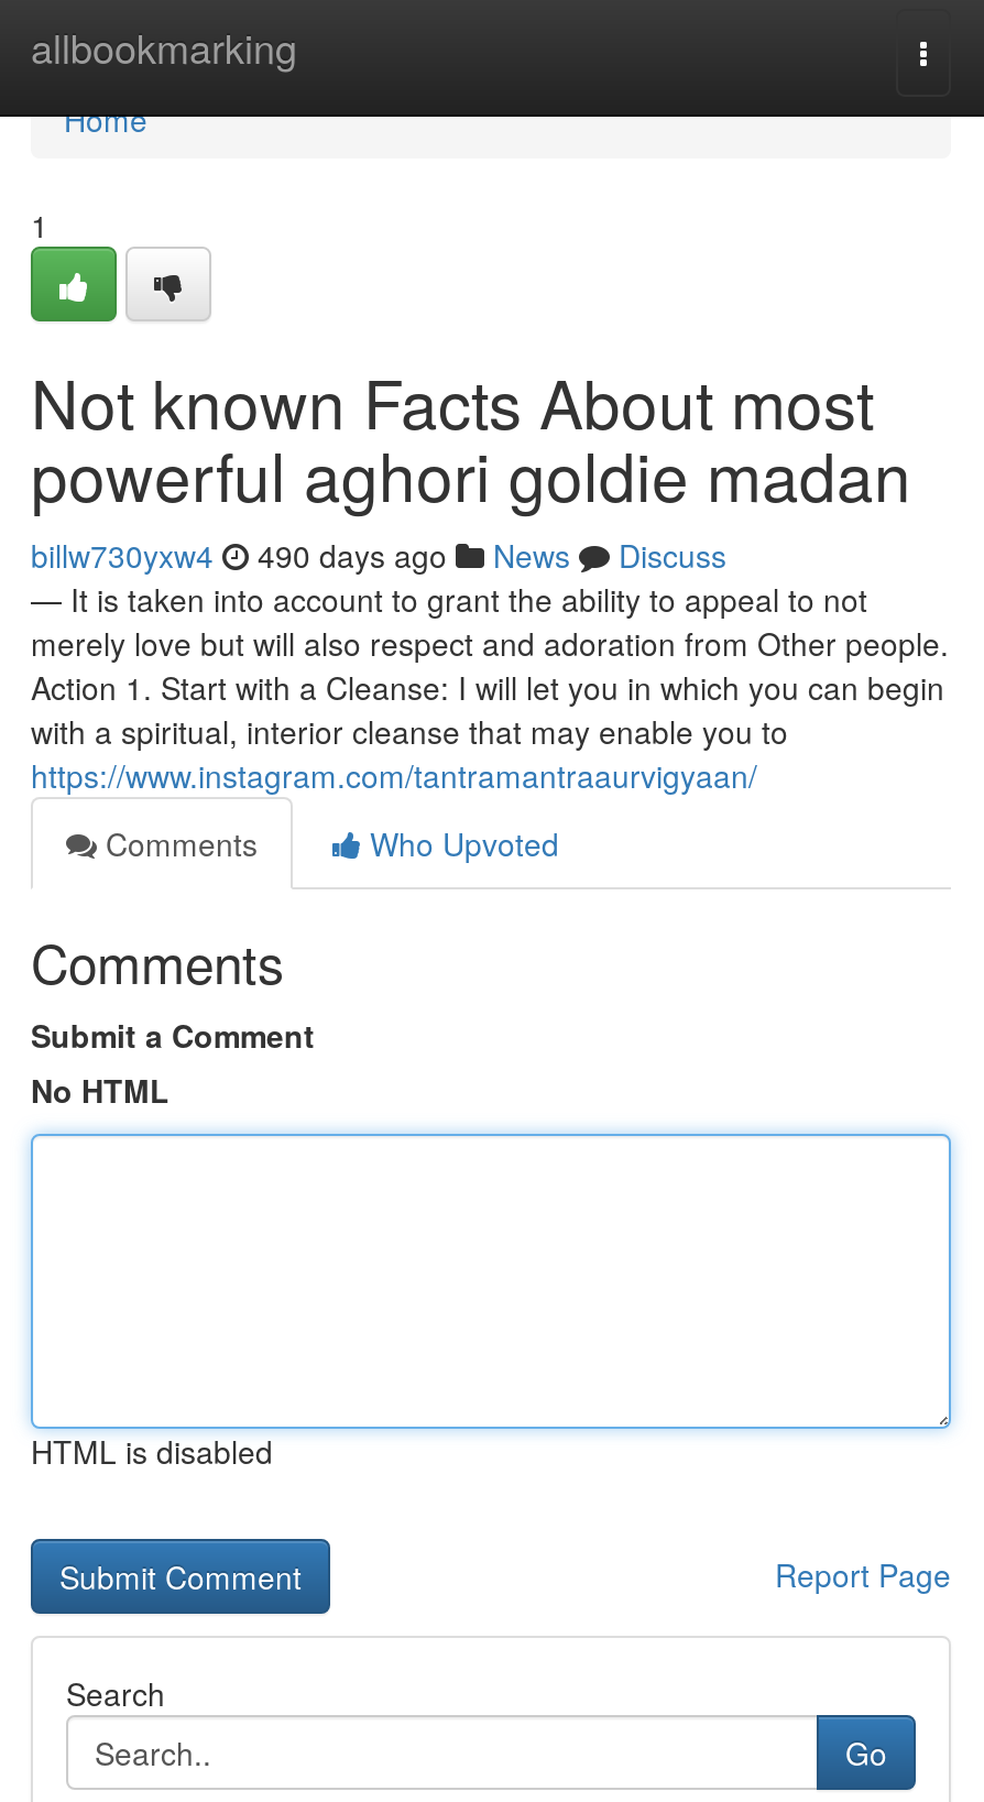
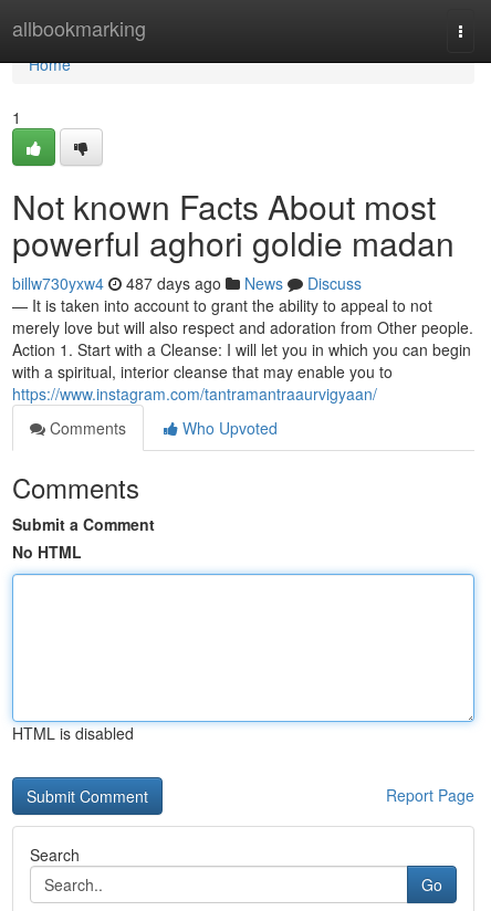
[31,533,726,577] billw730yxw4 490 days ago News Discuss -> [12,272,362,294] billw730yxw4 487 days ago News Discuss

